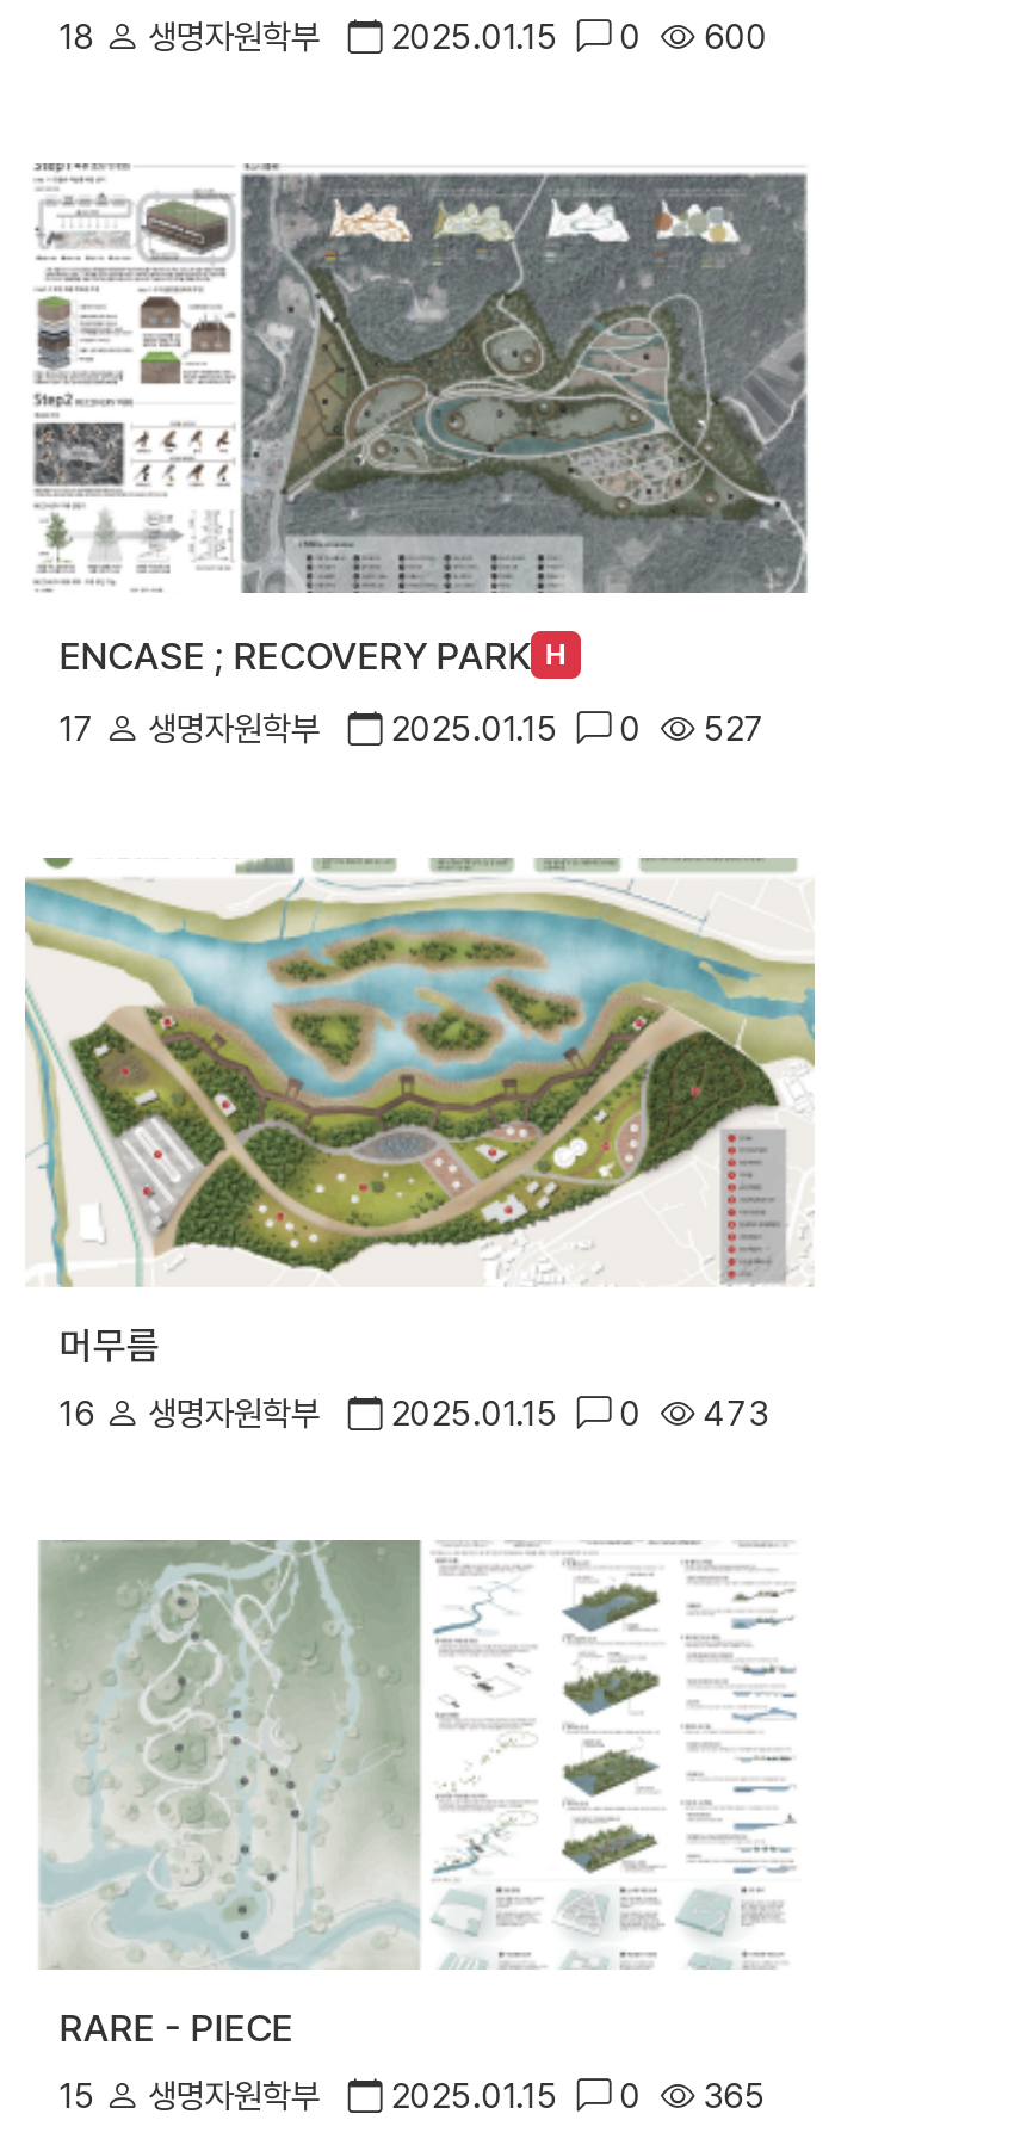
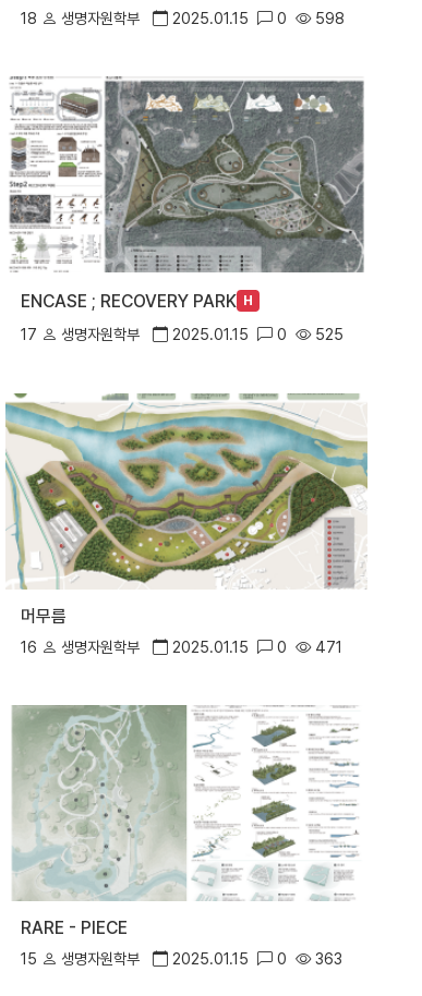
[694,15,768,56] 600 -> [311,8,345,27] 598
[59,708,766,749] 17 생명자원학부 2025.01.15 0 527 -> [21,325,344,344] 17 생명자원학부 2025.01.15 0 525
[694,1392,768,1433] 473 -> [311,637,343,656] 471
[694,2076,766,2116] 365 -> [311,950,343,968] 363

